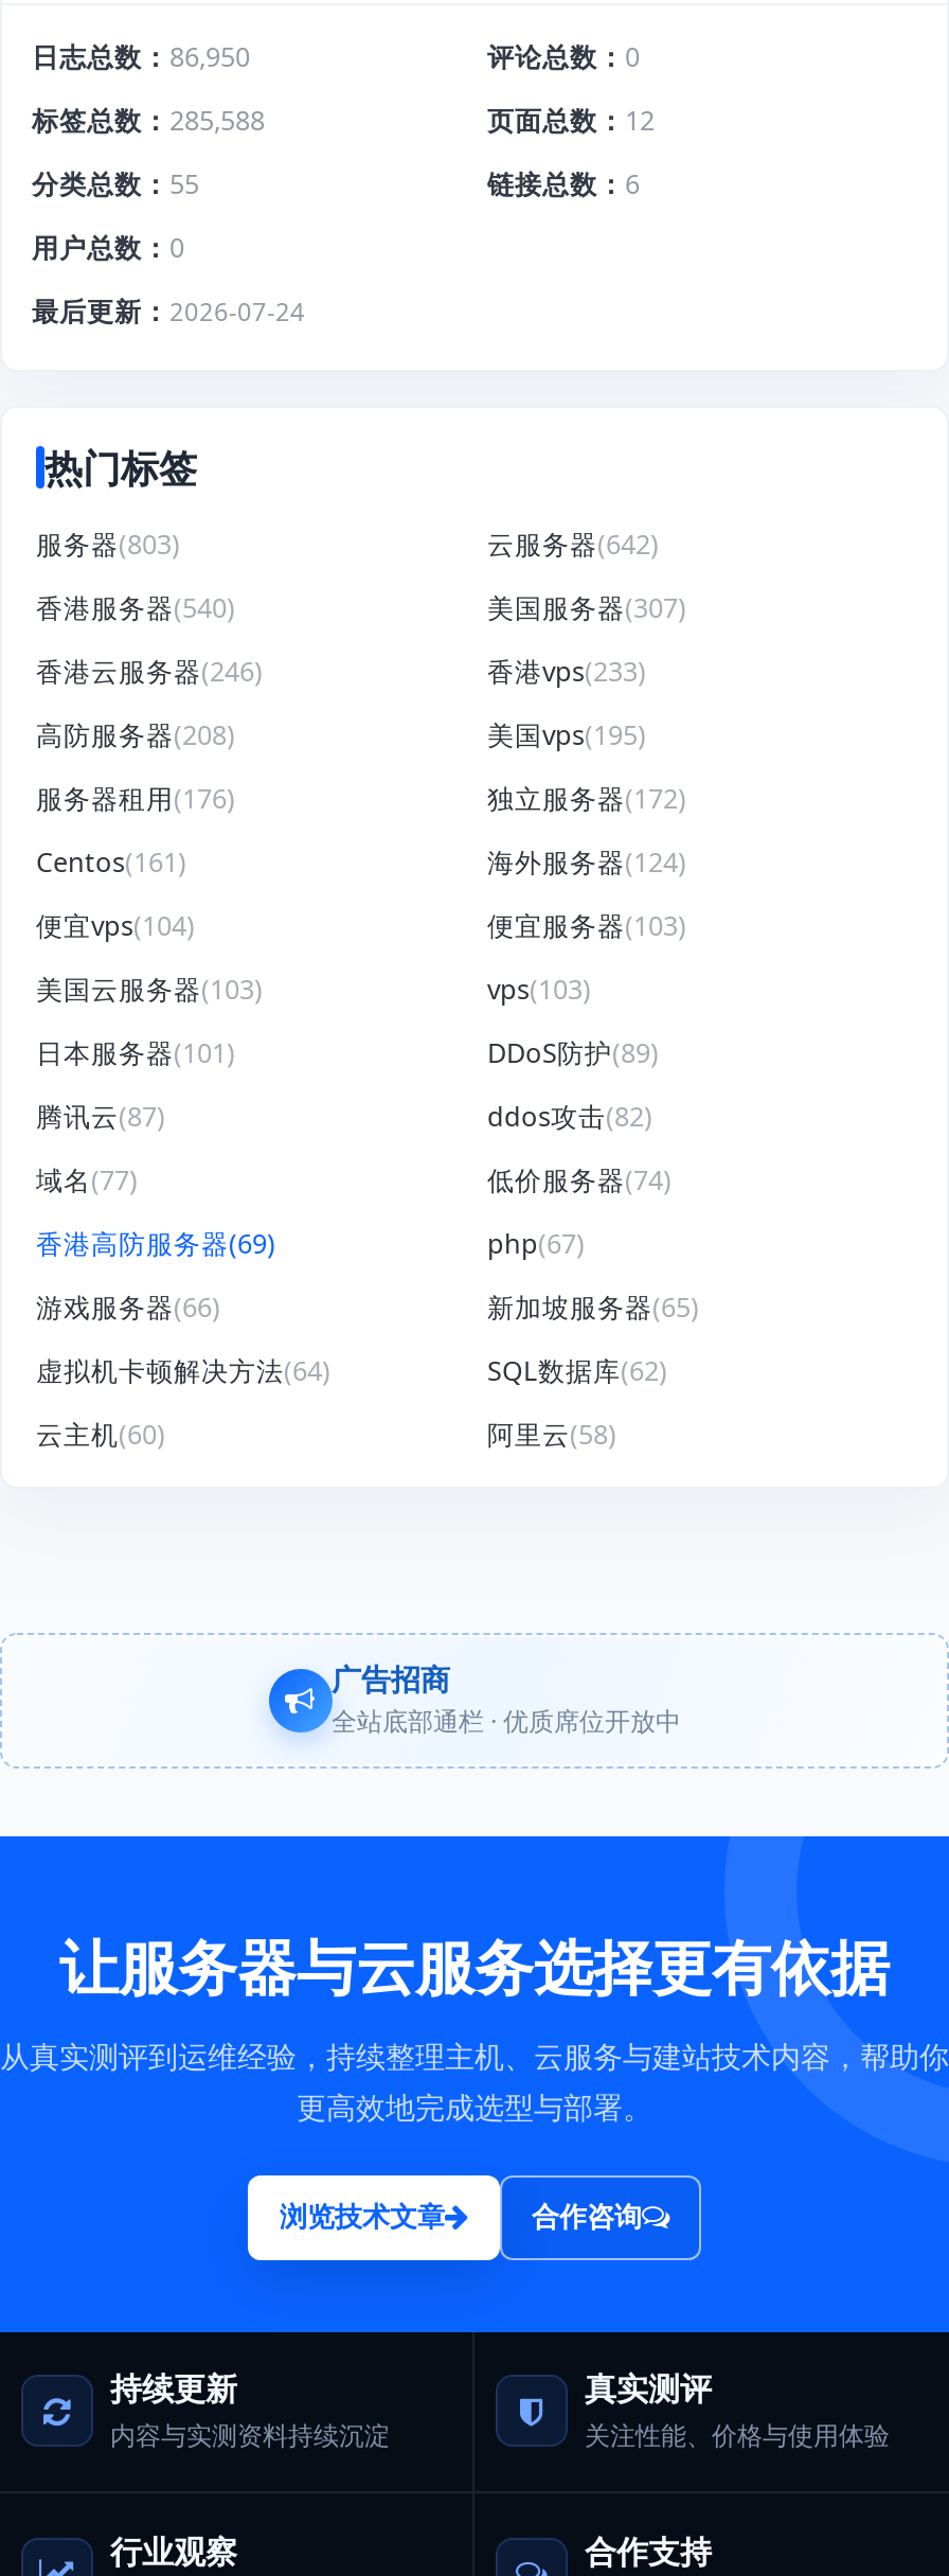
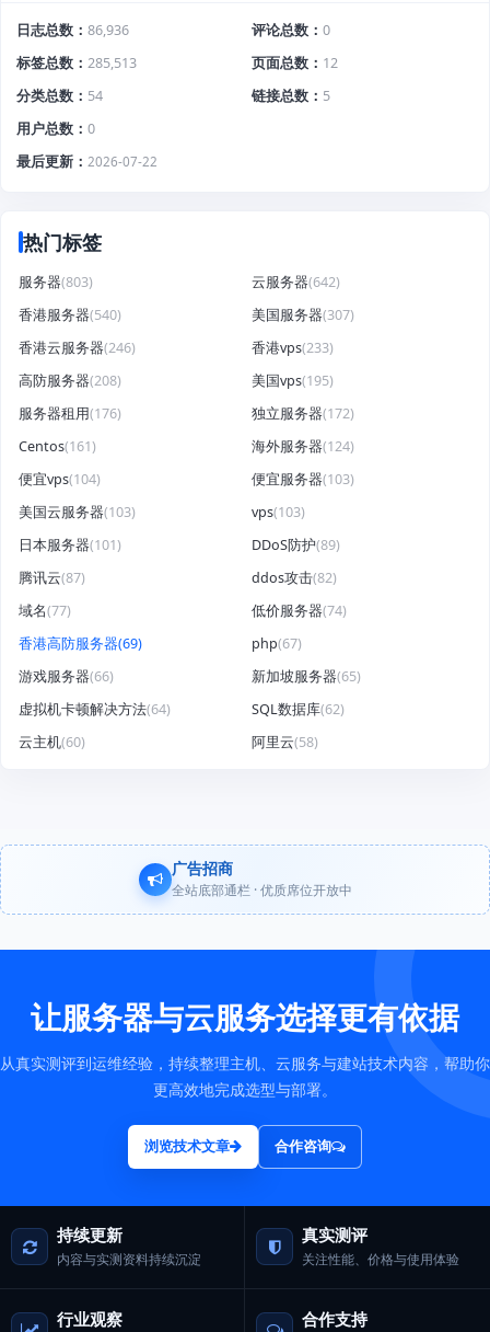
[32,38,250,74] 日志总数 86,950 -> [16,20,129,39] 日志总数 86,936
[32,102,265,138] 标签总数 285,588 -> [16,53,137,72] 标签总数 285,513
[32,166,199,202] 分类总数 55 -> [16,86,103,105] 分类总数 54
[487,166,640,202] 链接总数 6 -> [252,86,330,105] 链接总数 5
[32,293,305,329] 最后更新 2026-07-24 -> [16,152,157,170] 最后更新 2026-07-22

